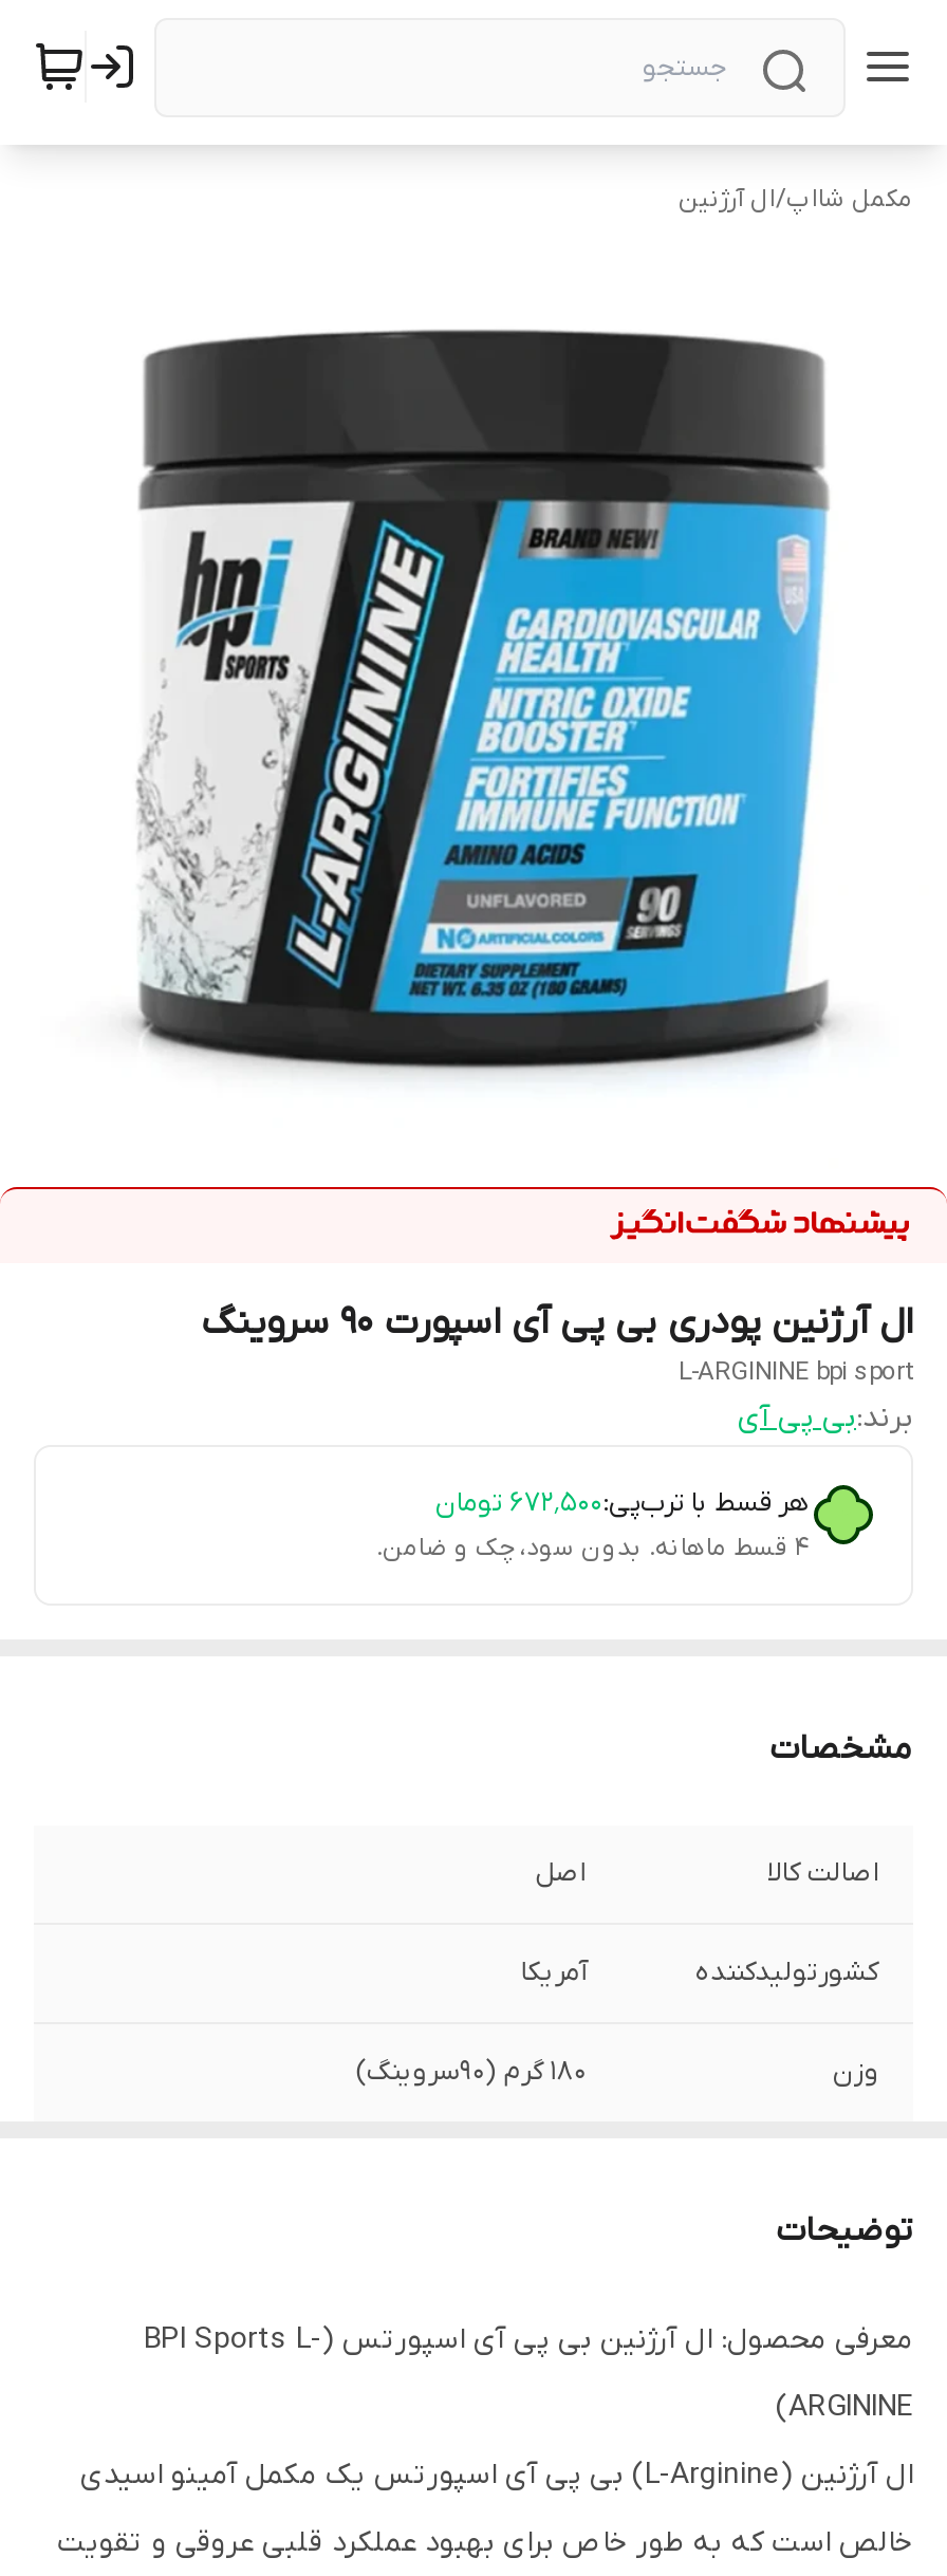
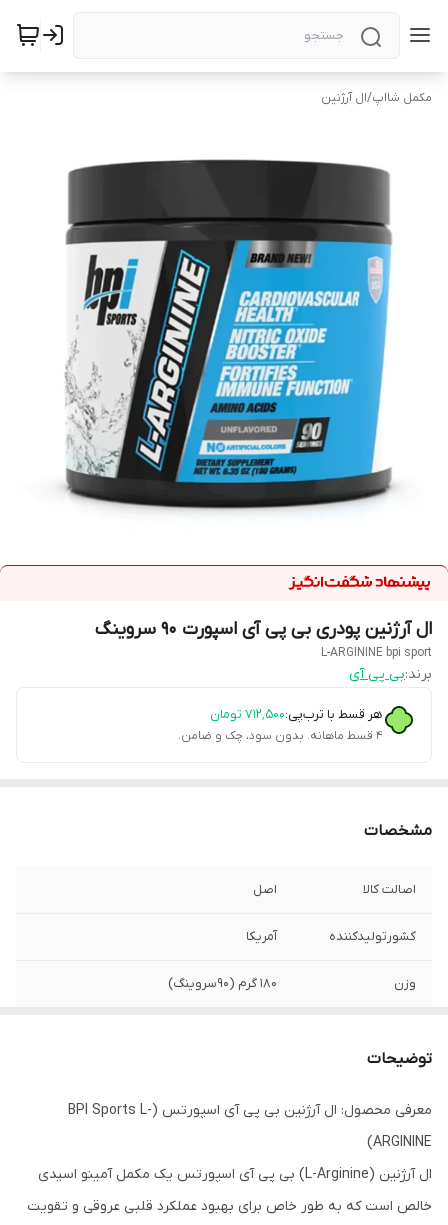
[435,1484,810,1520] هر قسط با ترب‌پی:۶۷۲٬۵۰۰ تومان -> [210,706,383,723] هر قسط با ترب‌پی:۷۱۲٬۵۰۰ تومان

